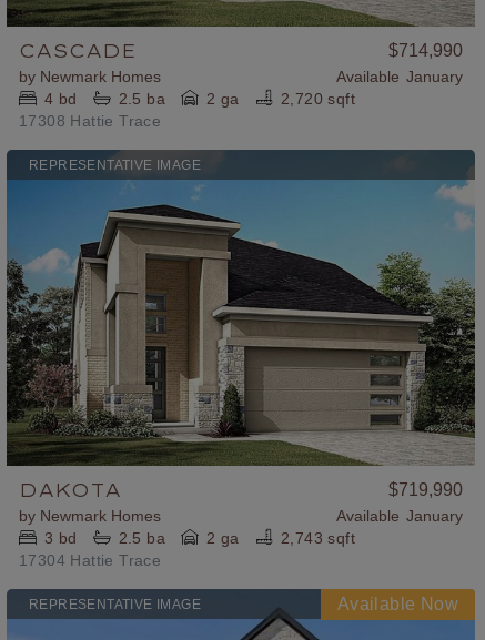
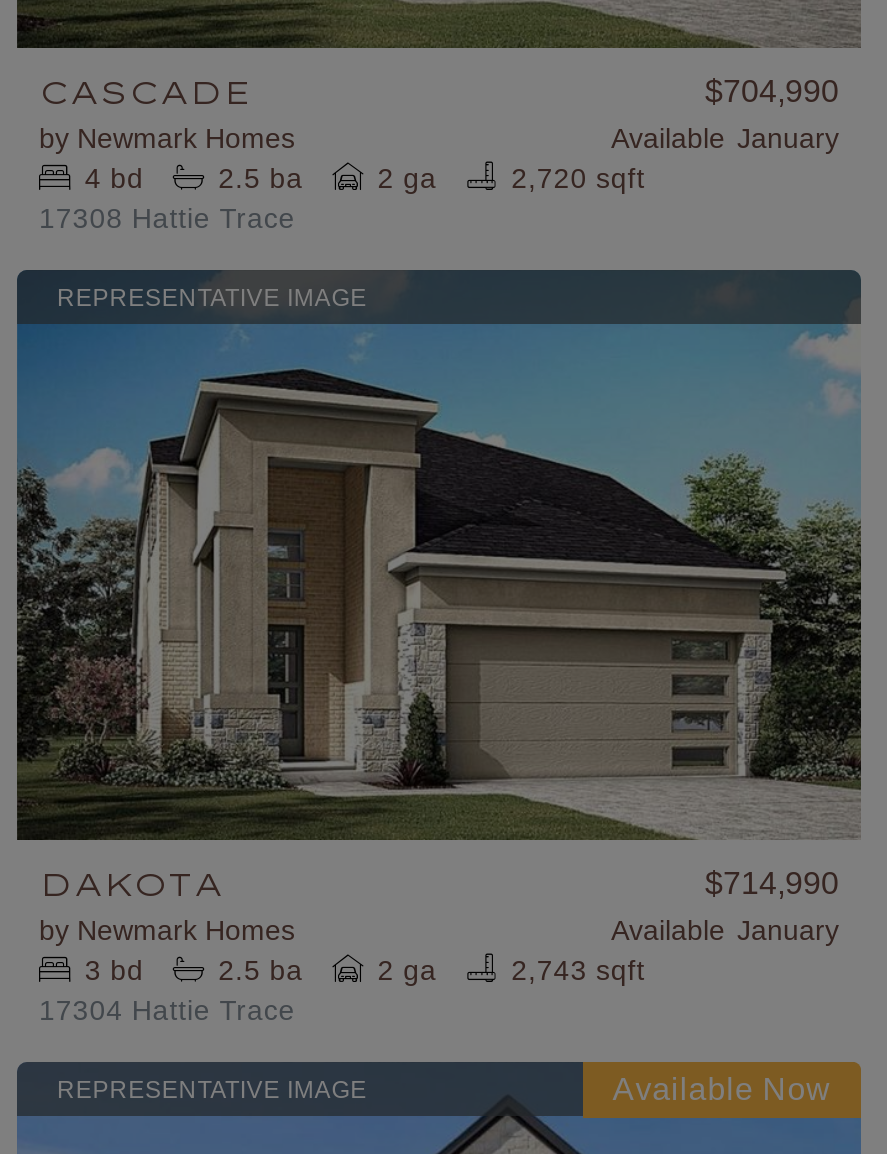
[388,41,463,60] $714,990 -> [705,73,839,107] $704,990
[388,480,463,499] $719,990 -> [705,865,839,899] $714,990

